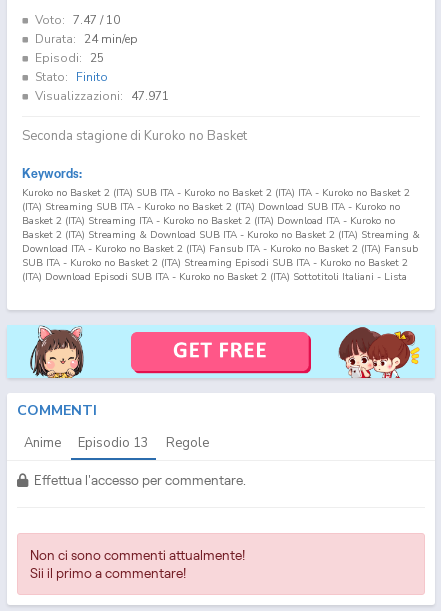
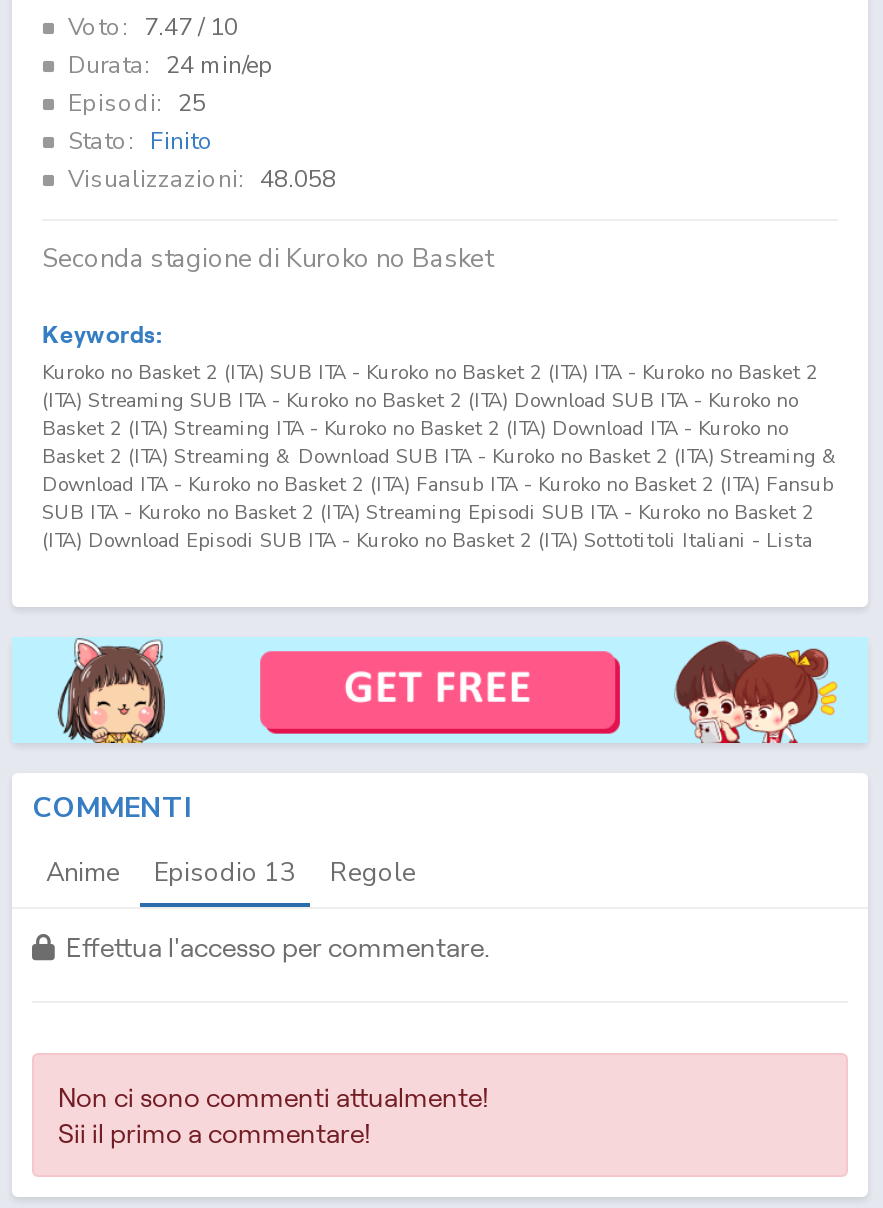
[35,88,169,104] Visualizzazioni: 47.971 -> [68,164,336,196] Visualizzazioni: 48.058

